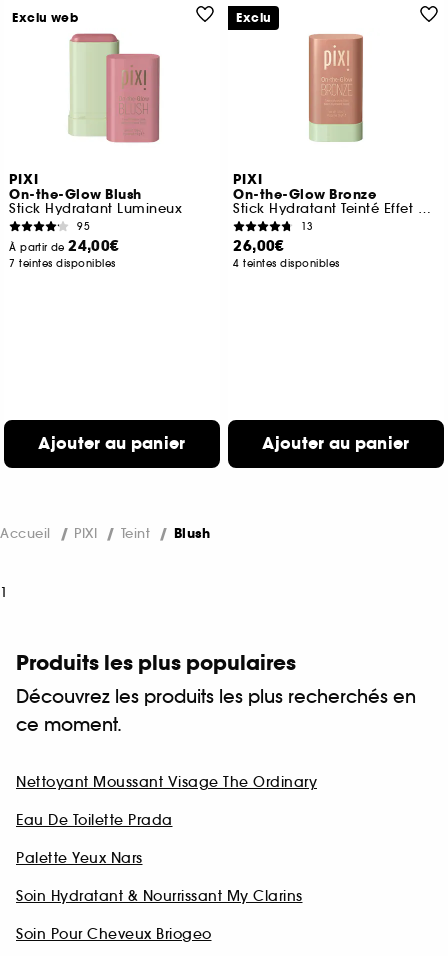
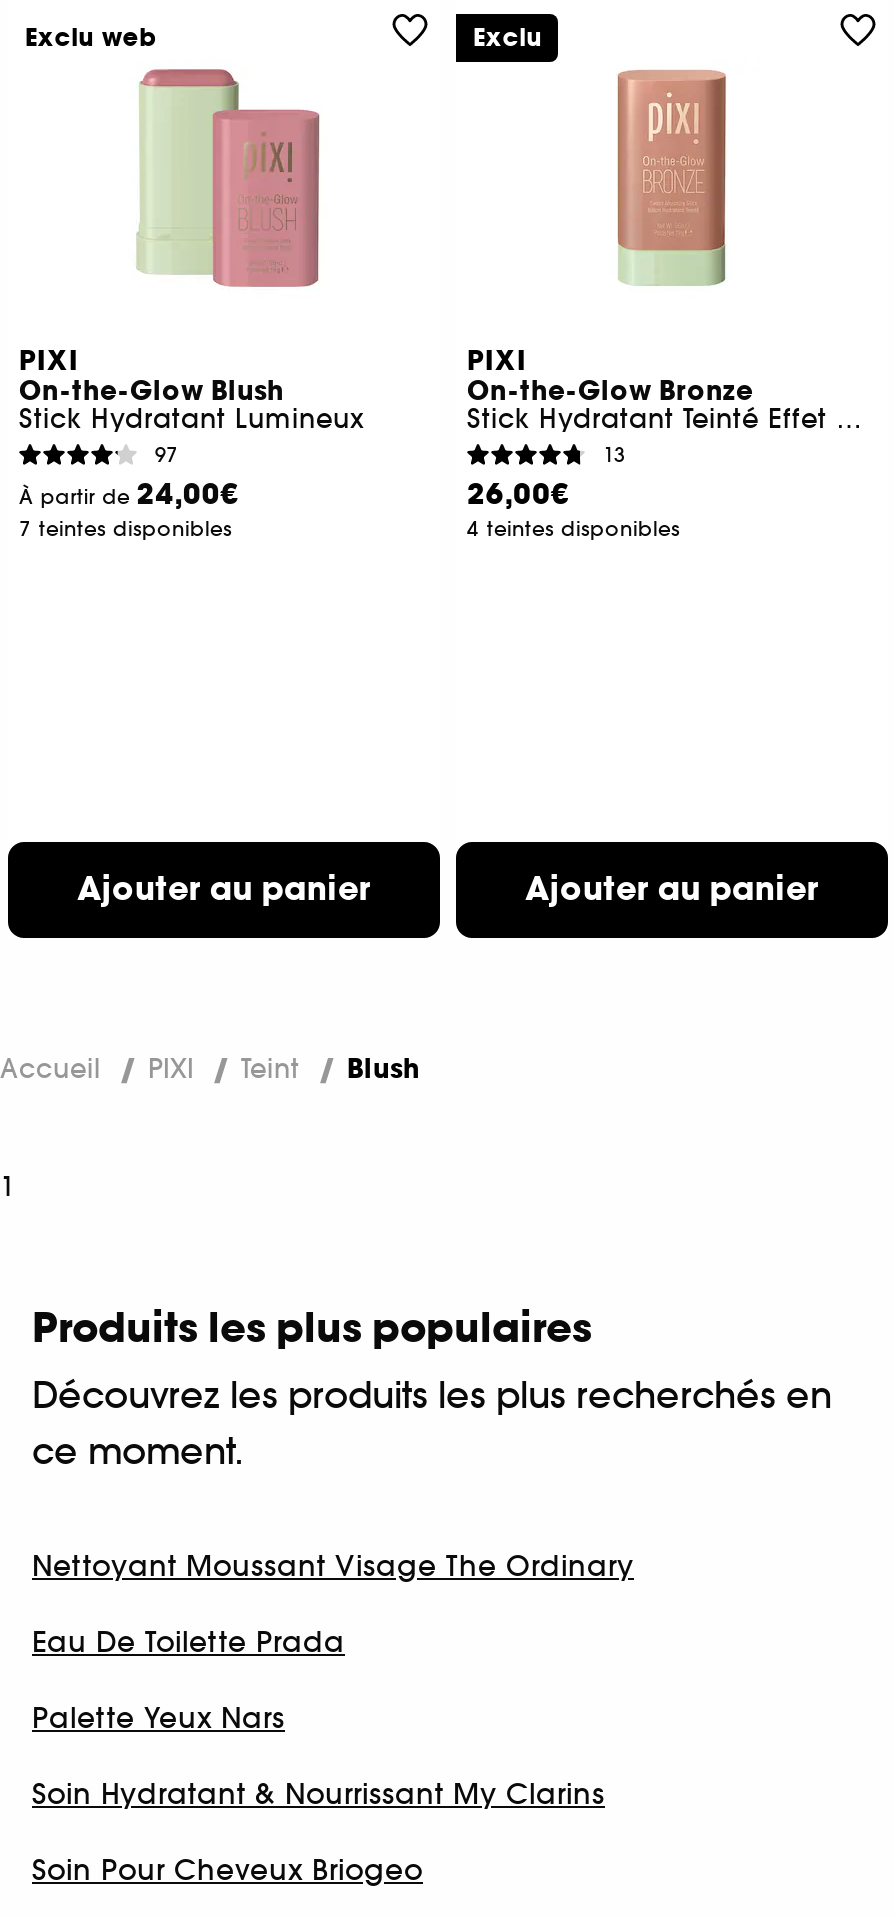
[77,220,90,233] 95 -> [155,442,179,468] 97

